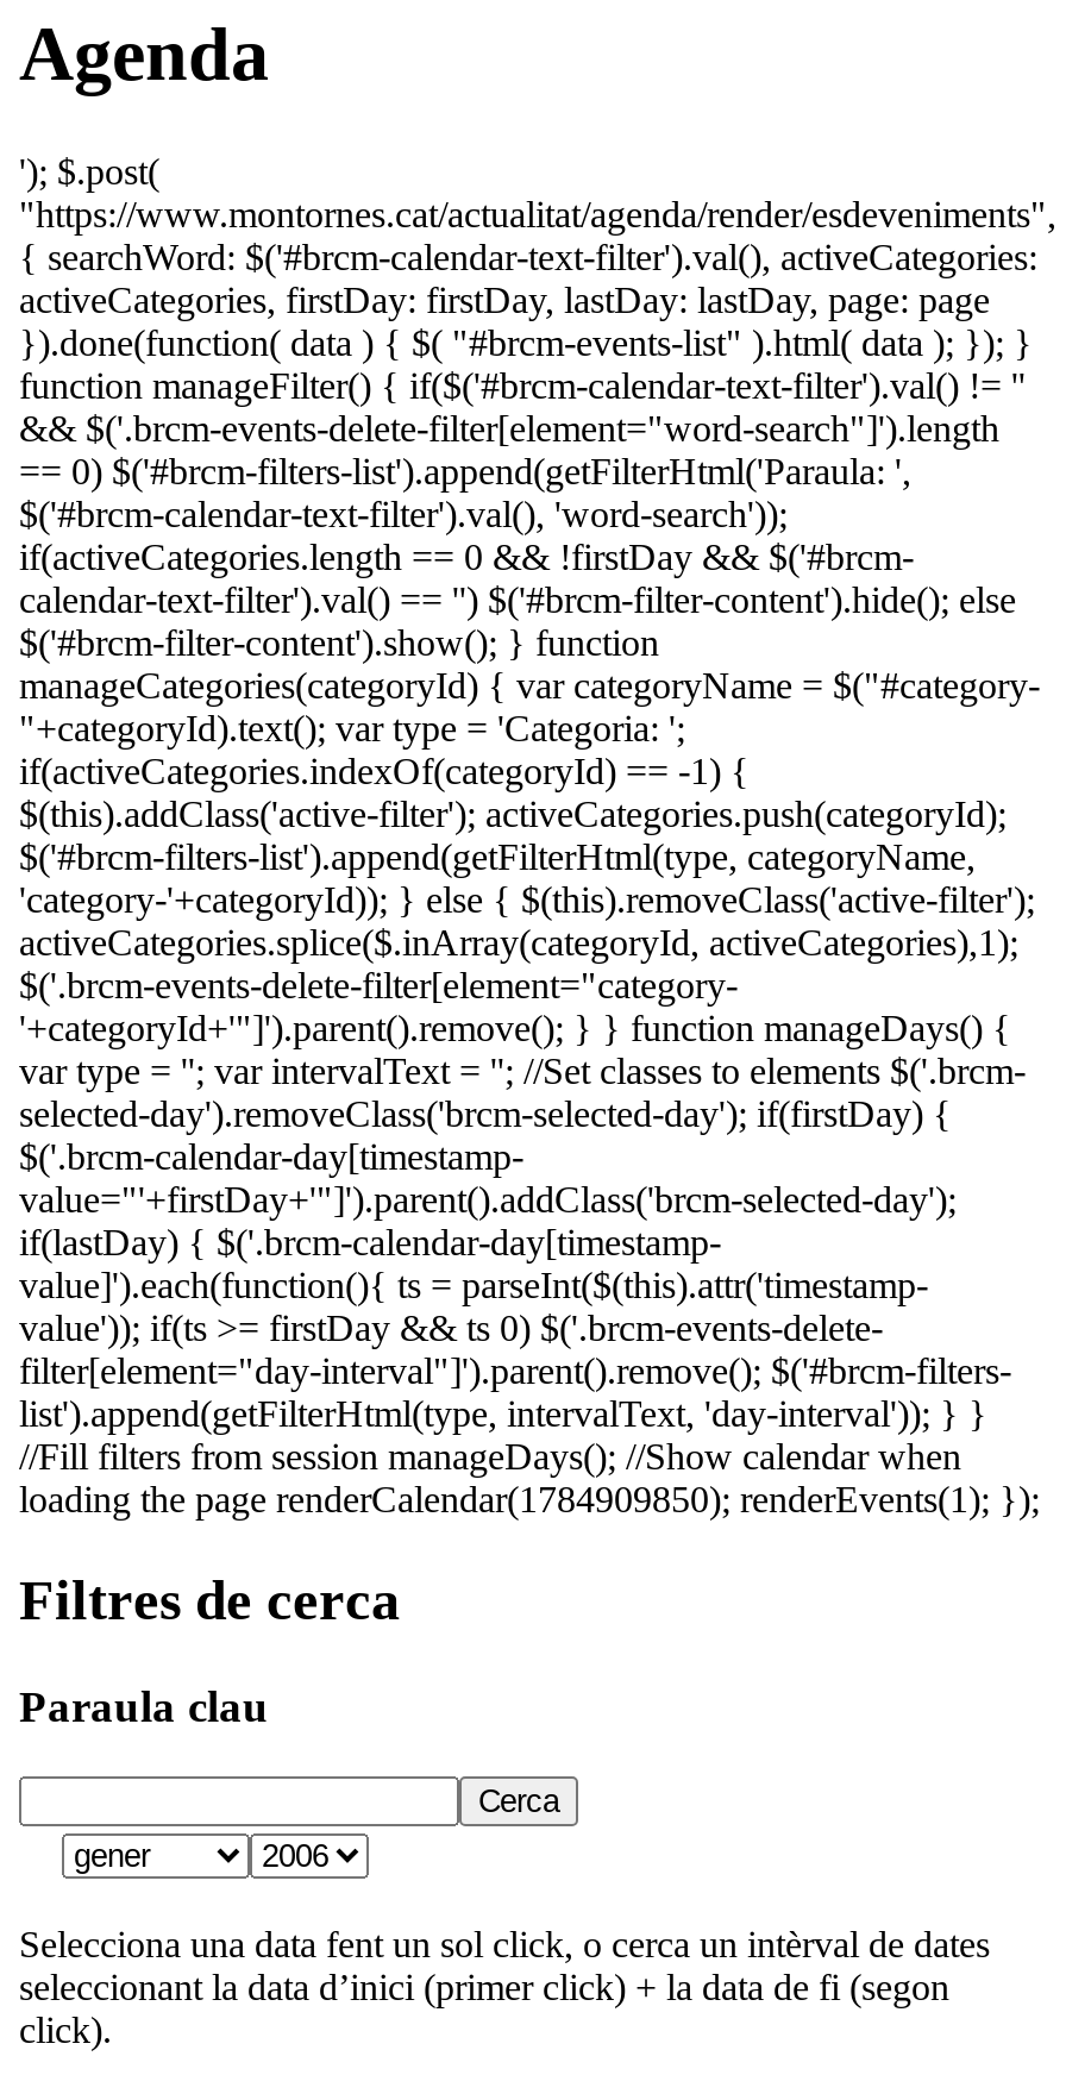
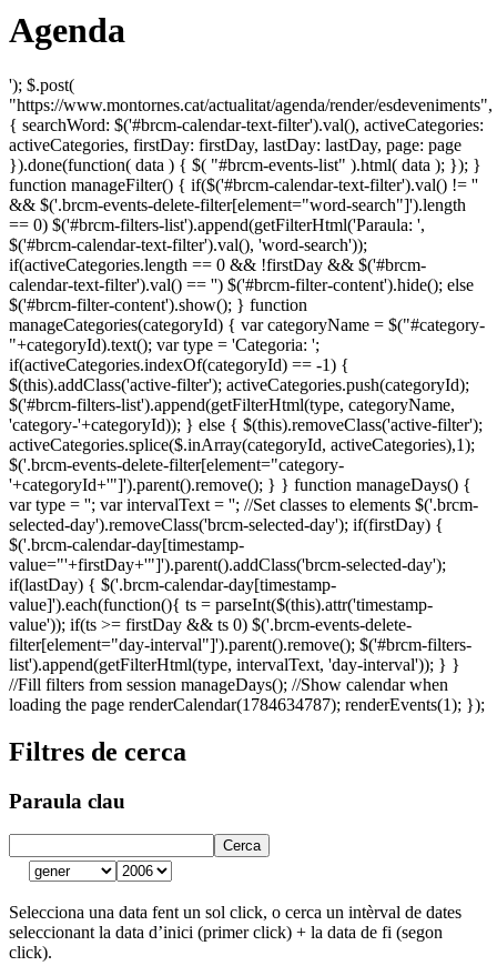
[19,1479,1040,1519] loading the page renderCalendar(1784909850); renderEvents(1); }); -> [9,695,485,714] loading the page renderCalendar(1784634787); renderEvents(1); });

